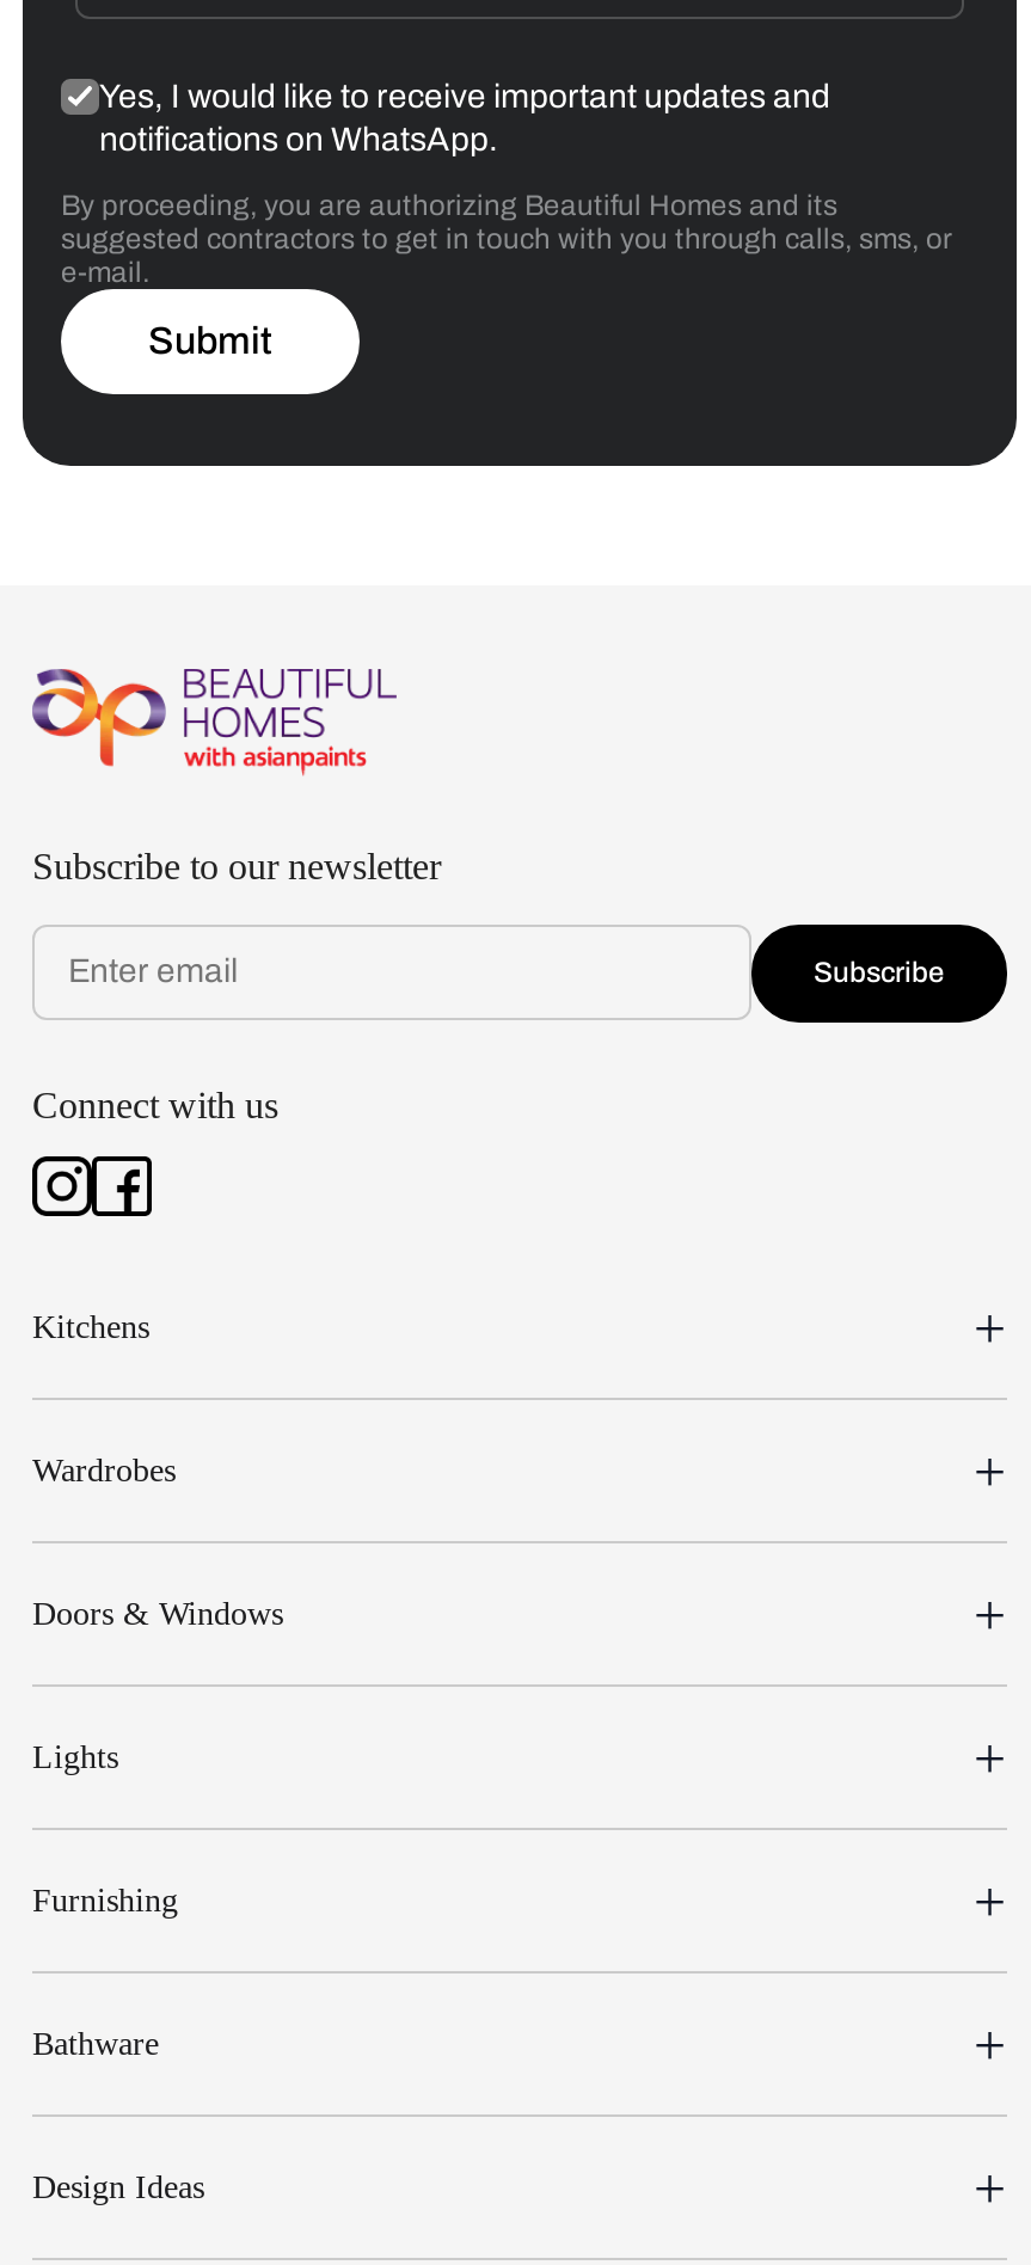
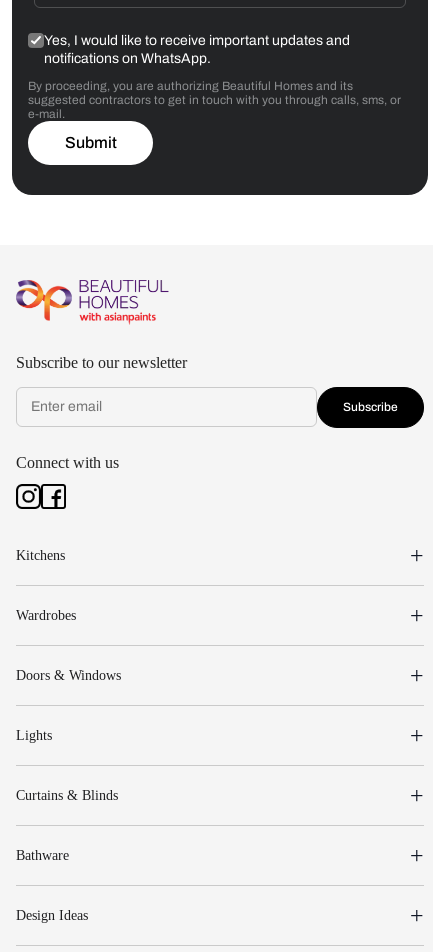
[32,1883,178,1919] Furnishing -> [16,788,118,803] Curtains & Blinds

